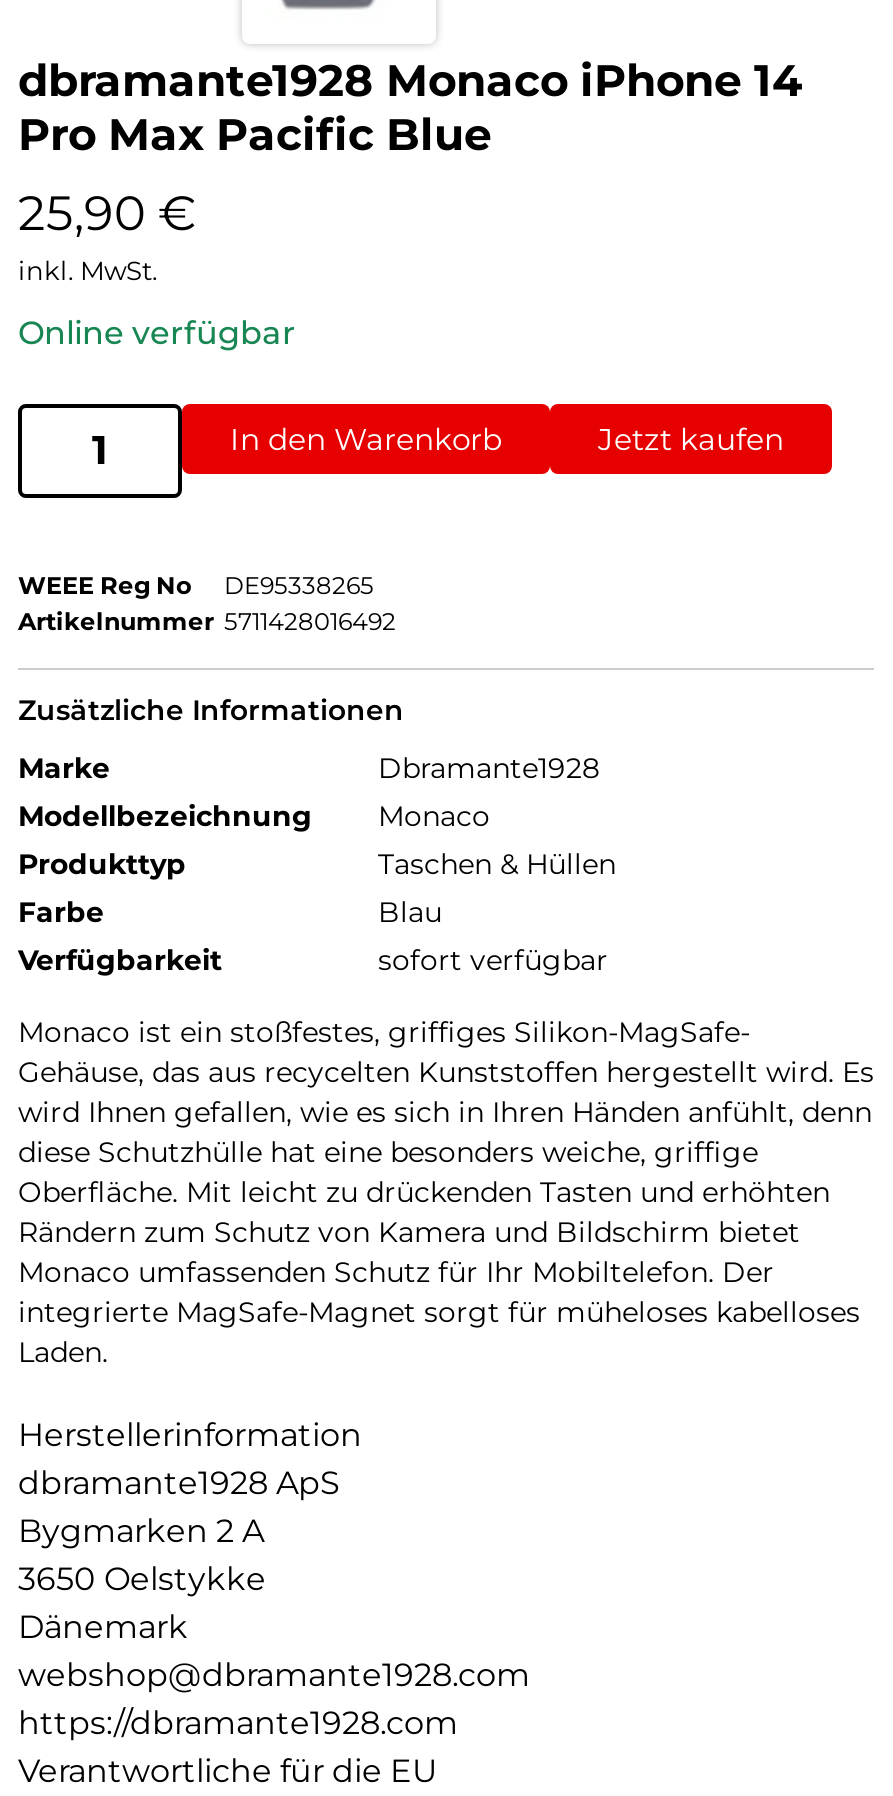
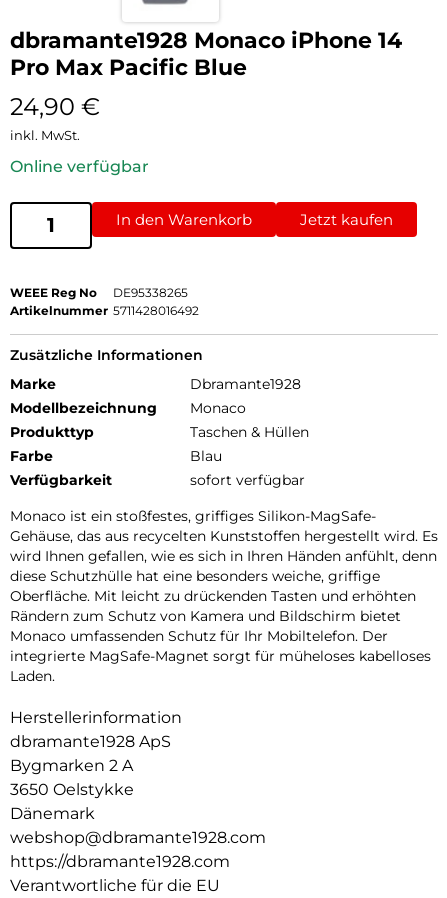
[18,184,196,242] 25,90 € -> [10,92,100,121] 24,90 €

